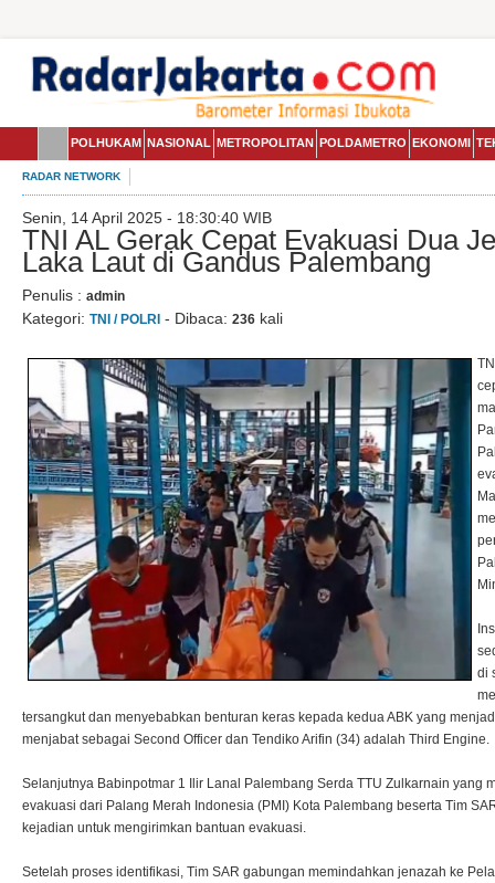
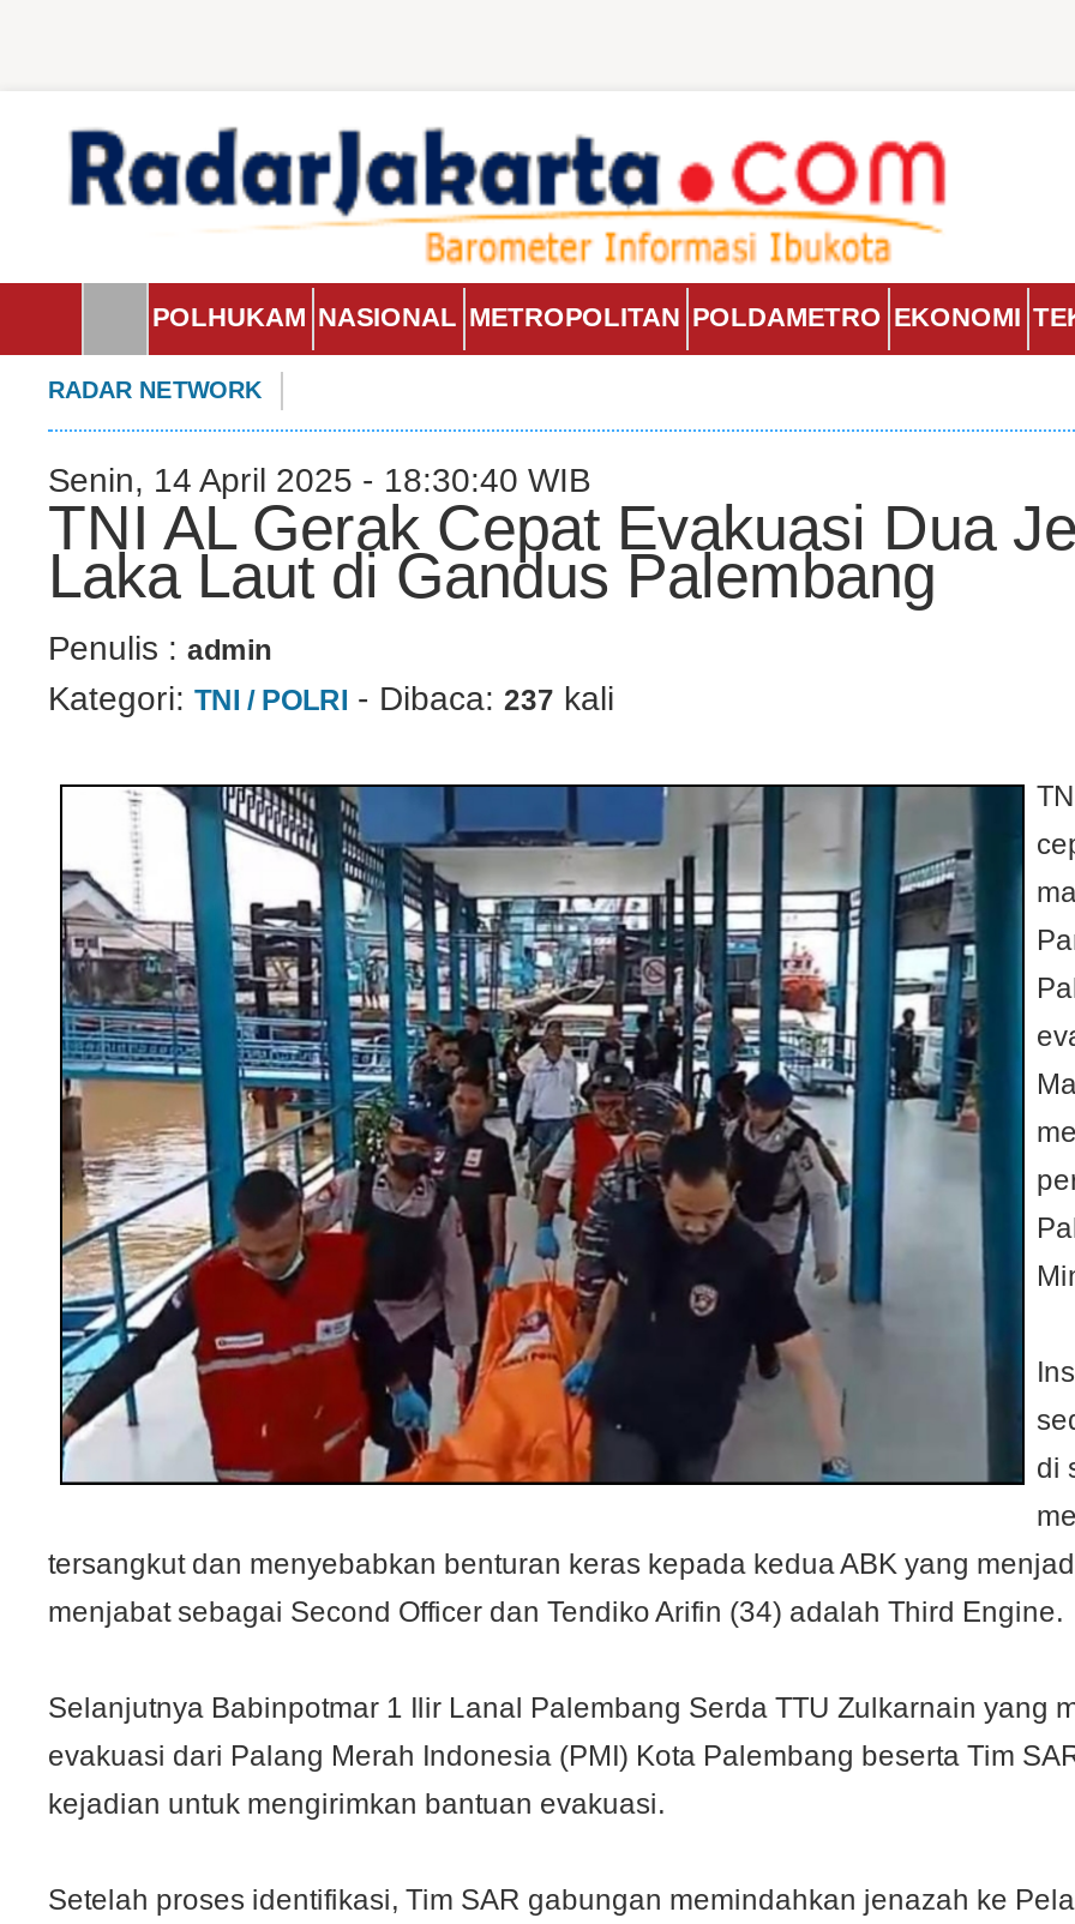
[22,309,283,327] Kategori: TNI / POLRI - Dibaca: 236 kali -> [48,679,614,717] Kategori: TNI / POLRI - Dibaca: 237 kali

